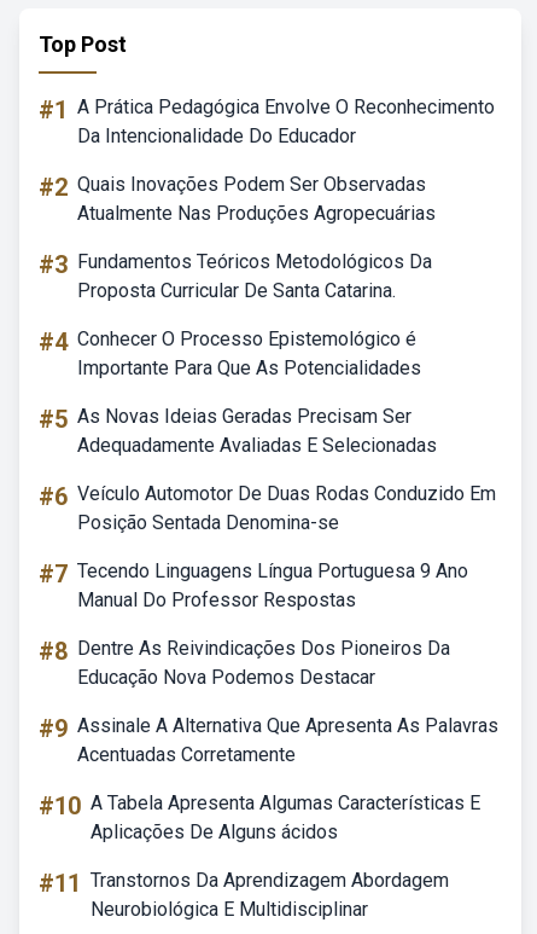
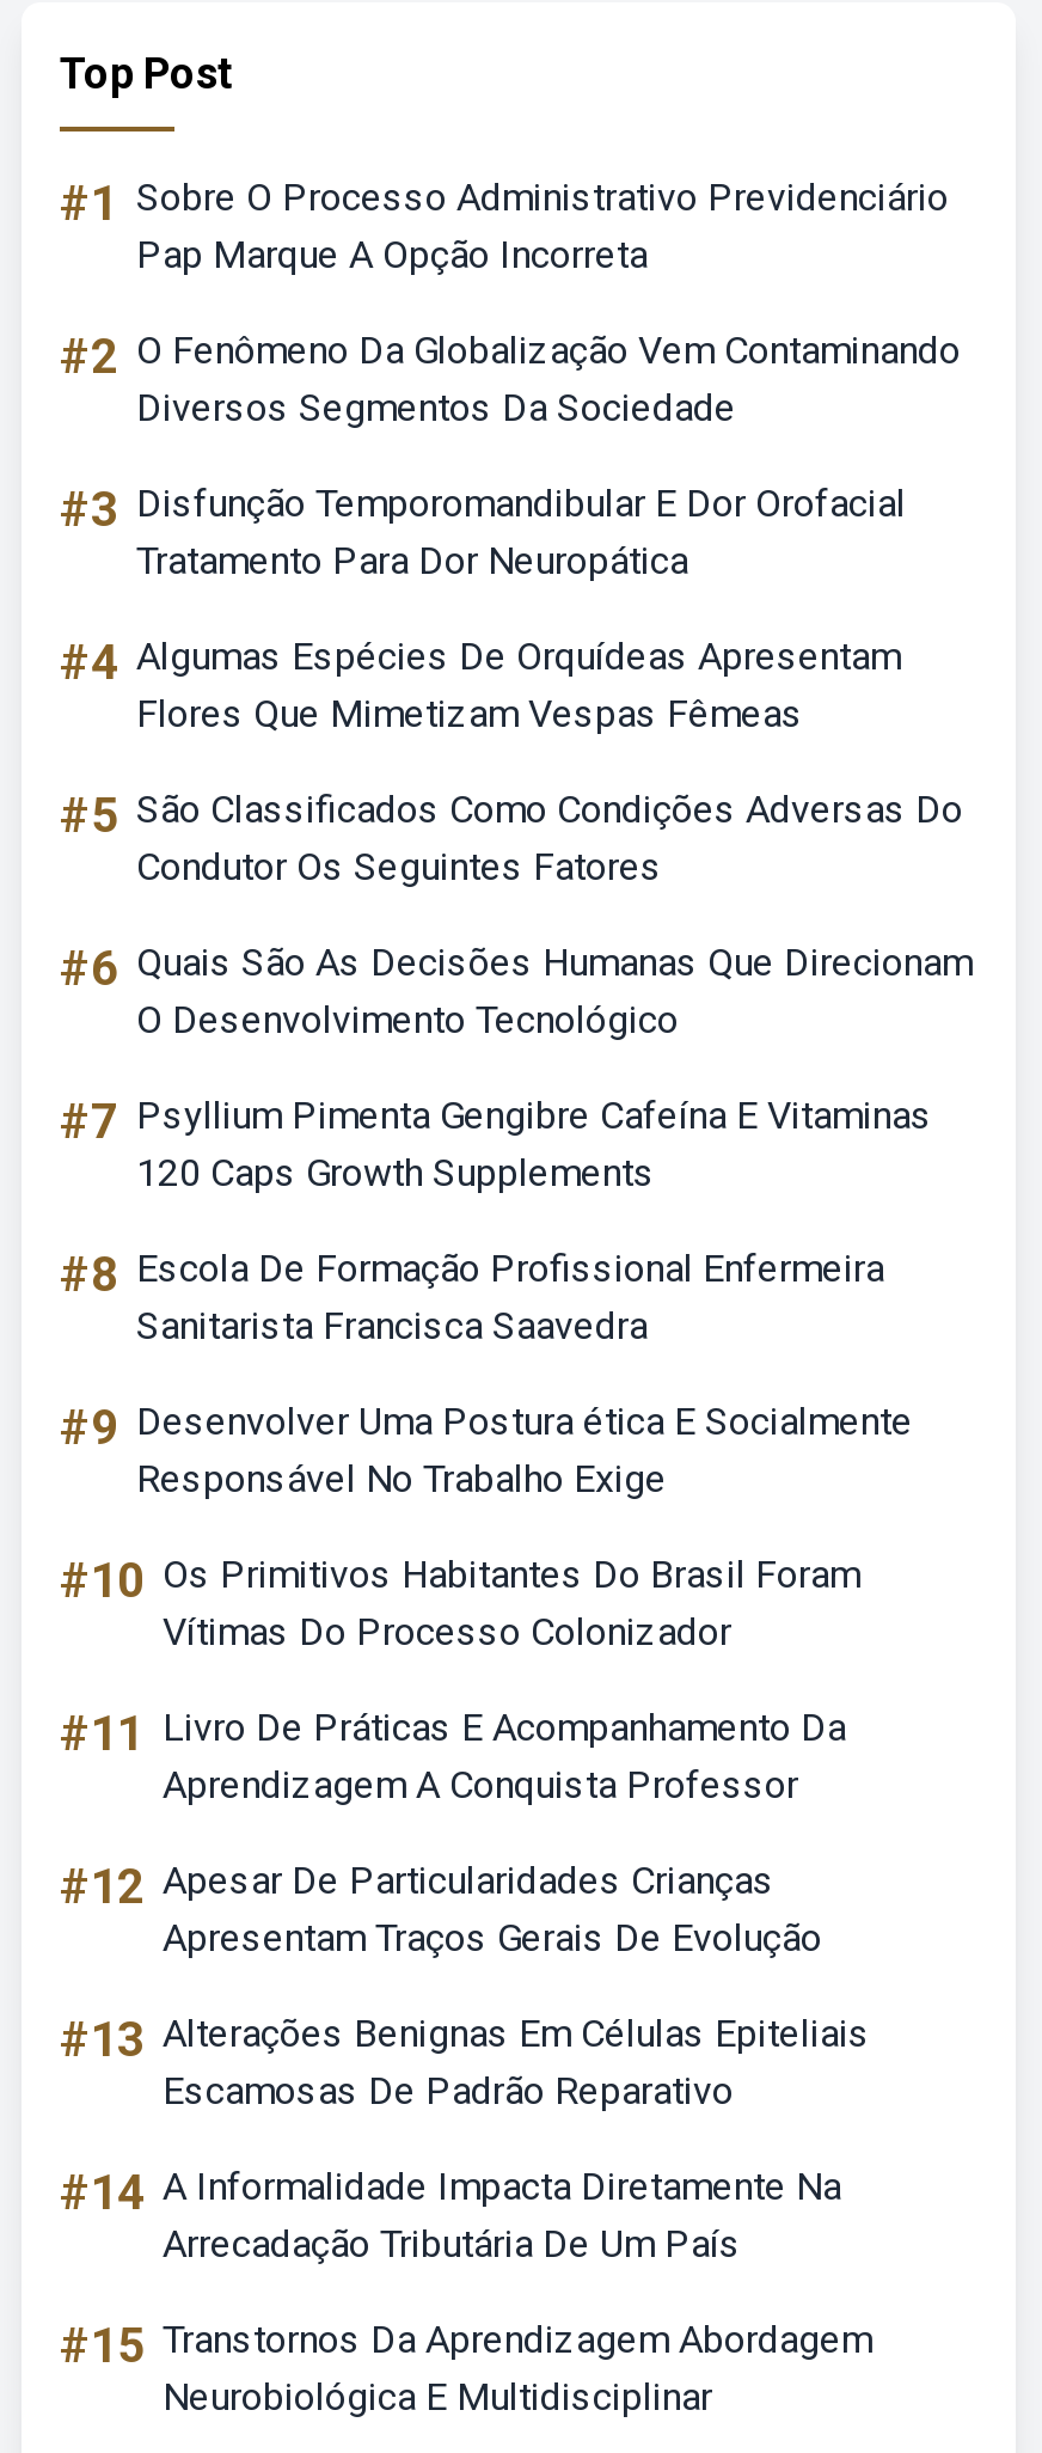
[39,95,498,898] #1 A Prática Pedagógica Envolve O Reconhecimento | Da Intencionalidade Do Educador | #2 Quais Inovações Podem Ser Observadas | Atualmente Nas Produções Agropecuárias | #3 Fundamentos Teóricos Metodológicos Da | Proposta Curricular De Santa Catarina. | #4 Conhecer O Processo Epistemológico é | Importante Para Que As Potencialidades | #5 As Novas Ideias Geradas Precisam Ser | Adequadamente Avaliadas E Selecionadas | #6 Veículo Automotor De Duas Rodas Conduzido Em | Posição Sentada Denomina-se | #7 Tecendo Linguagens Língua Portuguesa 9 Ano | Manual Do Professor Respostas | #8 Dentre As Reivindicações Dos Pioneiros Da | Educação Nova Podemos Destacar | #9 Assinale A Alternativa Que Apresenta As Palavras | Acentuadas Corretamente | #10 A Tabela Apresenta Algumas Características E | Aplicações De Alguns ácidos | #11 Transtornos Da Aprendizagem Abordagem -> [60,175,973,2374] #1 Sobre O Processo Administrativo Previdenciário | Pap Marque A Opção Incorreta | #2 O Fenômeno Da Globalização Vem Contaminando | Diversos Segmentos Da Sociedade | #3 Disfunção Temporomandibular E Dor Orofacial | Tratamento Para Dor Neuropática | #4 Algumas Espécies De Orquídeas Apresentam | Flores Que Mimetizam Vespas Fêmeas | #5 São Classificados Como Condições Adversas Do | Condutor Os Seguintes Fatores | #6 Quais São As Decisões Humanas Que Direcionam | O Desenvolvimento Tecnológico | #7 Psyllium Pimenta Gengibre Cafeína E Vitaminas | 120 Caps Growth Supplements | #8 Escola De Formação Profissional Enfermeira | Sanitarista Francisca Saavedra | #9 Desenvolver Uma Postura ética E Socialmente | Responsável No Trabalho Exige | #10 Os Primitivos Habitantes Do Brasil Foram | Vítimas Do Processo Colonizador | #11 Livro De Práticas E Acompanhamento Da | Aprendizagem A Conquista Professor | #12 Apesar De Particularidades Crianças | Apresentam Traços Gerais De Evolução | #13 Alterações Benignas Em Células Epiteliais | Escamosas De Padrão Reparativo | #14 A Informalidade Impacta Diretamente Na | Arrecadação Tributária De Um País | #15 Transtornos Da Aprendizagem Abordagem

